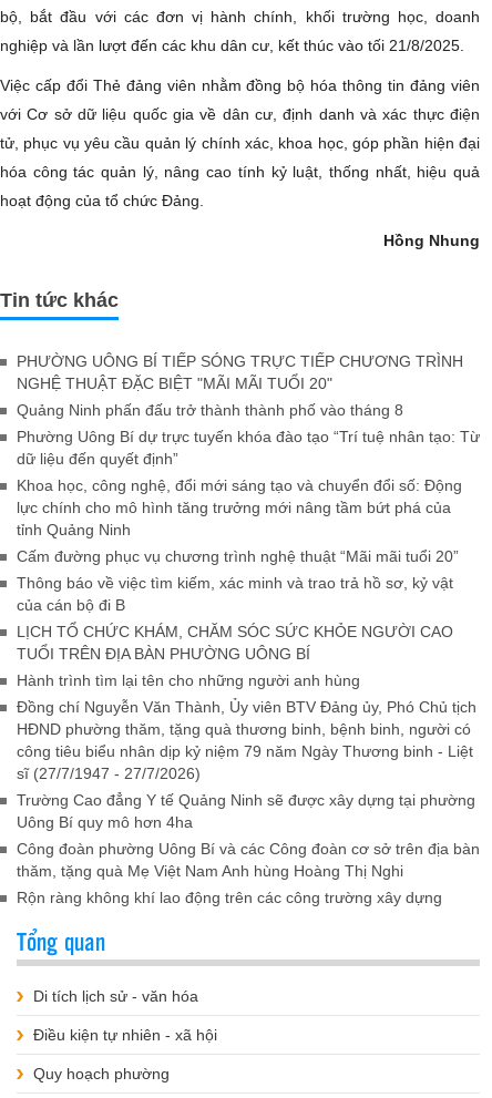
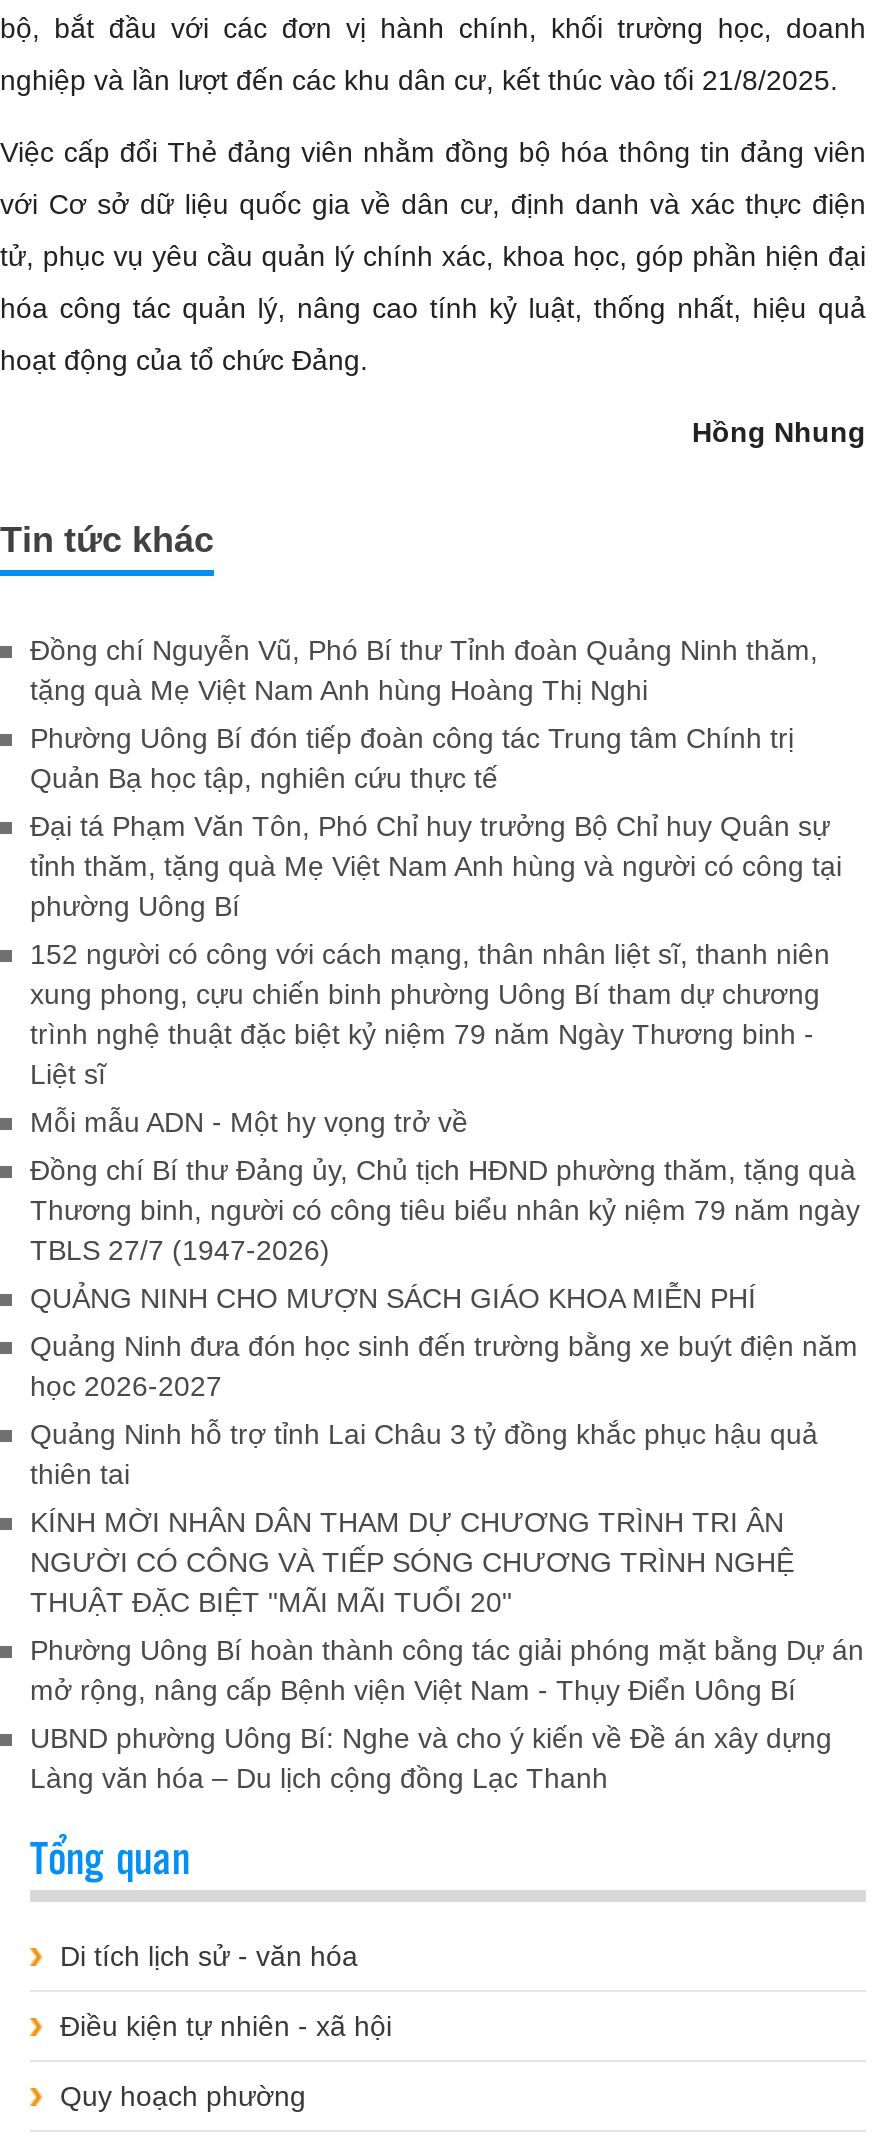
[17,352,463,392] PHƯỜNG UÔNG BÍ TIẾP SÓNG TRỰC TIẾP CHƯƠNG TRÌNH | NGHỆ THUẬT ĐẶC BIỆT "MÃI MÃI TUỔI 20" -> [30,634,818,706] Đồng chí Nguyễn Vũ, Phó Bí thư Tỉnh đoàn Quảng Ninh thăm, | tặng quà Mẹ Việt Nam Anh hùng Hoàng Thị Nghi
[17,401,403,419] Quảng Ninh phấn đấu trở thành thành phố vào tháng 8 -> [30,722,794,794] Phường Uông Bí đón tiếp đoàn công tác Trung tâm Chính trị | Quản Bạ học tập, nghiên cứu thực tế
[17,428,480,468] Phường Uông Bí dự trực tuyến khóa đào tạo “Trí tuệ nhân tạo: Từ | dữ liệu đến quyết định” -> [30,810,842,922] Đại tá Phạm Văn Tôn, Phó Chỉ huy trưởng Bộ Chỉ huy Quân sự | tỉnh thăm, tặng quà Mẹ Việt Nam Anh hùng và người có công tại | phường Uông Bí
[17,477,462,539] Khoa học, công nghệ, đổi mới sáng tạo và chuyển đổi số: Động | lực chính cho mô hình tăng trưởng mới nâng tầm bứt phá của | tỉnh Quảng Ninh -> [30,938,830,1090] 152 người có công với cách mạng, thân nhân liệt sĩ, thanh niên | xung phong, cựu chiến binh phường Uông Bí tham dự chương | trình nghệ thuật đặc biệt kỷ niệm 79 năm Ngày Thương binh - | Liệt sĩ
[17,547,459,565] Cấm đường phục vụ chương trình nghệ thuật “Mãi mãi tuổi 20” -> [30,1106,468,1138] Mỗi mẫu ADN - Một hy vọng trở về
[17,574,453,614] Thông báo về việc tìm kiếm, xác minh và trao trả hồ sơ, kỷ vật | của cán bộ đi B -> [30,1154,860,1266] Đồng chí Bí thư Đảng ủy, Chủ tịch HĐND phường thăm, tặng quà | Thương binh, người có công tiêu biểu nhân kỷ niệm 79 năm ngày | TBLS 27/7 (1947-2026)
[17,623,453,663] LỊCH TỔ CHỨC KHÁM, CHĂM SÓC SỨC KHỎE NGƯỜI CAO | TUỔI TRÊN ĐỊA BÀN PHƯỜNG UÔNG BÍ -> [30,1282,756,1314] QUẢNG NINH CHO MƯỢN SÁCH GIÁO KHOA MIỄN PHÍ
[17,672,360,689] Hành trình tìm lại tên cho những người anh hùng -> [30,1330,858,1402] Quảng Ninh đưa đón học sinh đến trường bằng xe buýt điện năm | học 2026-2027
[17,698,476,782] Đồng chí Nguyễn Văn Thành, Ủy viên BTV Đảng ủy, Phó Chủ tịch | HĐND phường thăm, tặng quà thương binh, bệnh binh, người có | công tiêu biểu nhân dịp kỷ niệm 79 năm Ngày Thương binh - Liệt | sĩ (27/7/1947 - 27/7/2026) -> [30,1418,818,1490] Quảng Ninh hỗ trợ tỉnh Lai Châu 3 tỷ đồng khắc phục hậu quả | thiên tai
[17,791,475,831] Trường Cao đẳng Y tế Quảng Ninh sẽ được xây dựng tại phường | Uông Bí quy mô hơn 4ha -> [30,1506,794,1618] KÍNH MỜI NHÂN DÂN THAM DỰ CHƯƠNG TRÌNH TRI ÂN | NGƯỜI CÓ CÔNG VÀ TIẾP SÓNG CHƯƠNG TRÌNH NGHỆ | THUẬT ĐẶC BIỆT "MÃI MÃI TUỔI 20"
[17,840,480,880] Công đoàn phường Uông Bí và các Công đoàn cơ sở trên địa bàn | thăm, tặng quà Mẹ Việt Nam Anh hùng Hoàng Thị Nghi -> [30,1634,864,1706] Phường Uông Bí hoàn thành công tác giải phóng mặt bằng Dự án | mở rộng, nâng cấp Bệnh viện Việt Nam - Thụy Điển Uông Bí
[17,889,442,906] Rộn ràng không khí lao động trên các công trường xây dựng -> [30,1722,832,1794] UBND phường Uông Bí: Nghe và cho ý kiến về Đề án xây dựng | Làng văn hóa – Du lịch cộng đồng Lạc Thanh

